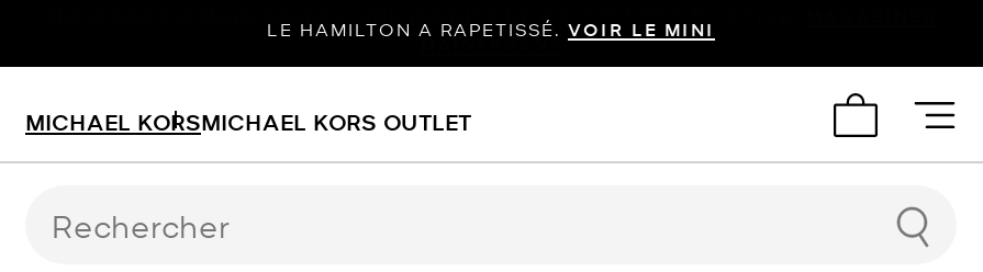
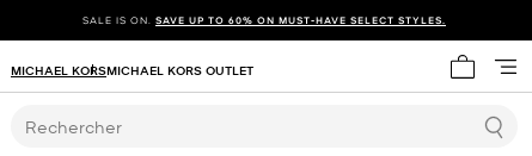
[267,16,715,41] LE HAMILTON A RAPETISSÉ. VOIR LE MINI -> [82,13,446,26] SALE IS ON. SAVE UP TO 60% ON MUST-HAVE SELECT STYLES.

